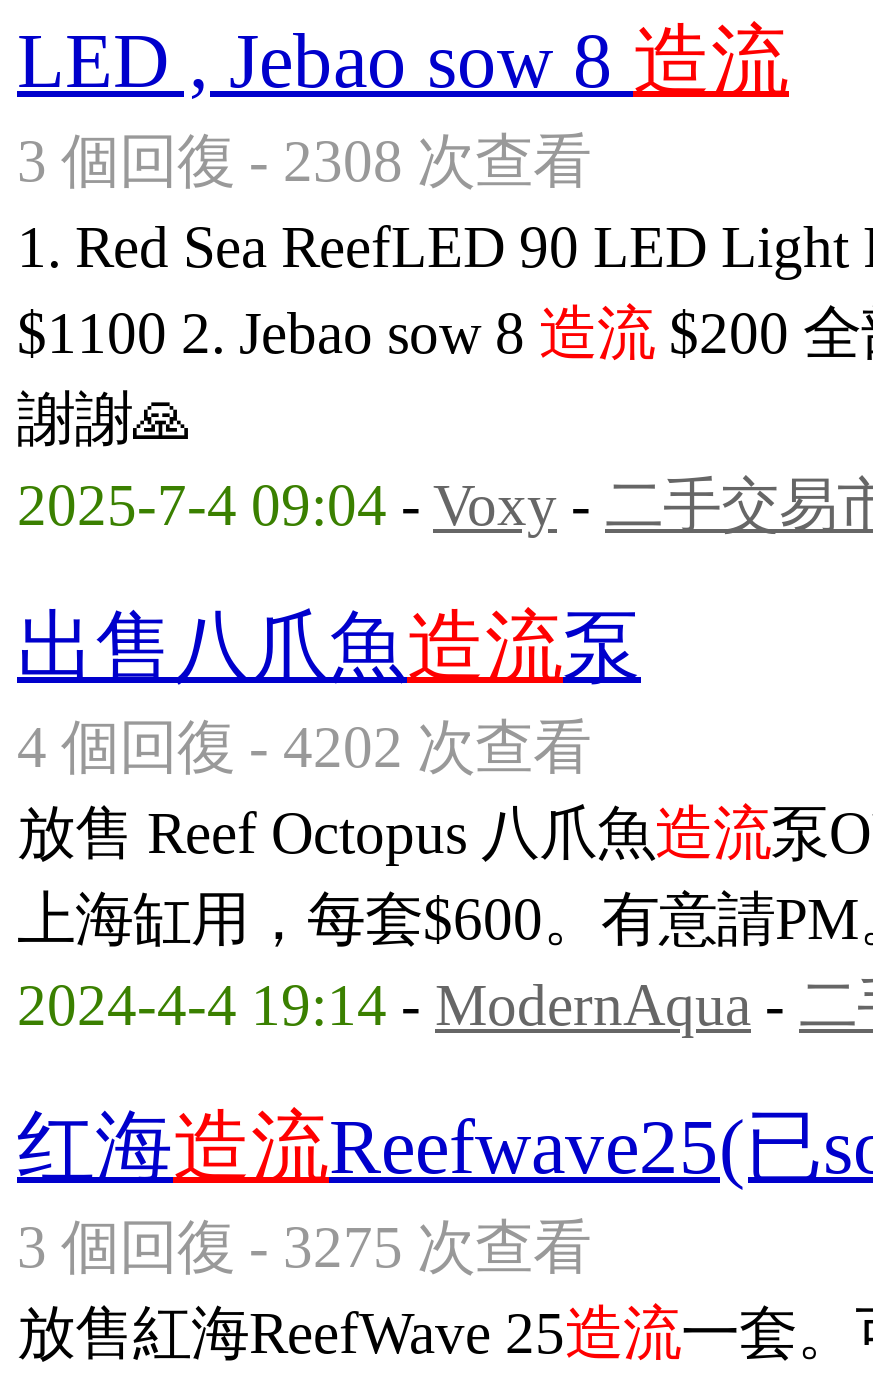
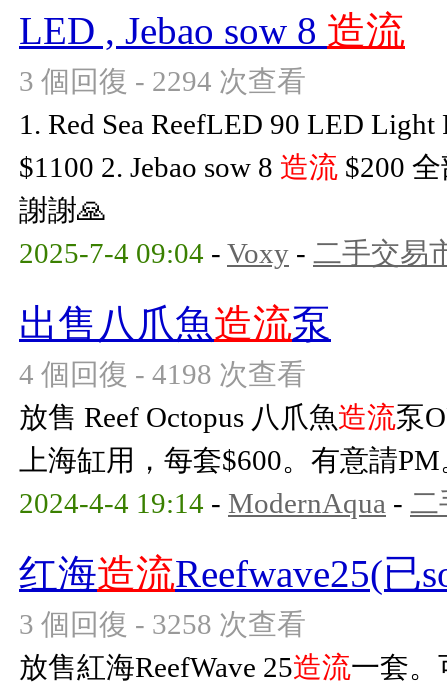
[17,129,591,193] 3 個回復 - 2308 次查看 -> [19,65,306,97] 3 個回復 - 2294 次查看
[17,715,591,779] 4 個回復 - 4202 次查看 -> [19,358,306,390] 4 個回復 - 4198 次查看
[17,1215,591,1279] 3 個回復 - 3275 次查看 -> [19,608,306,640] 3 個回復 - 3258 次查看

